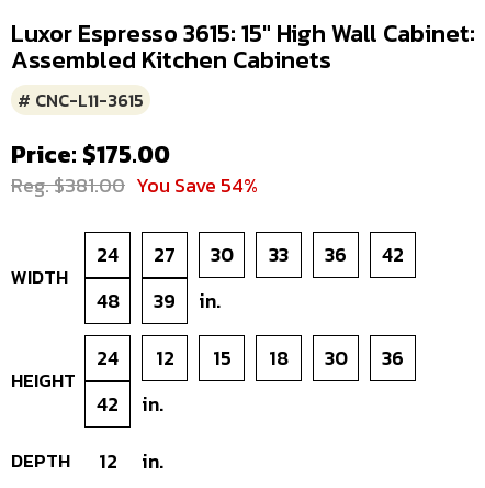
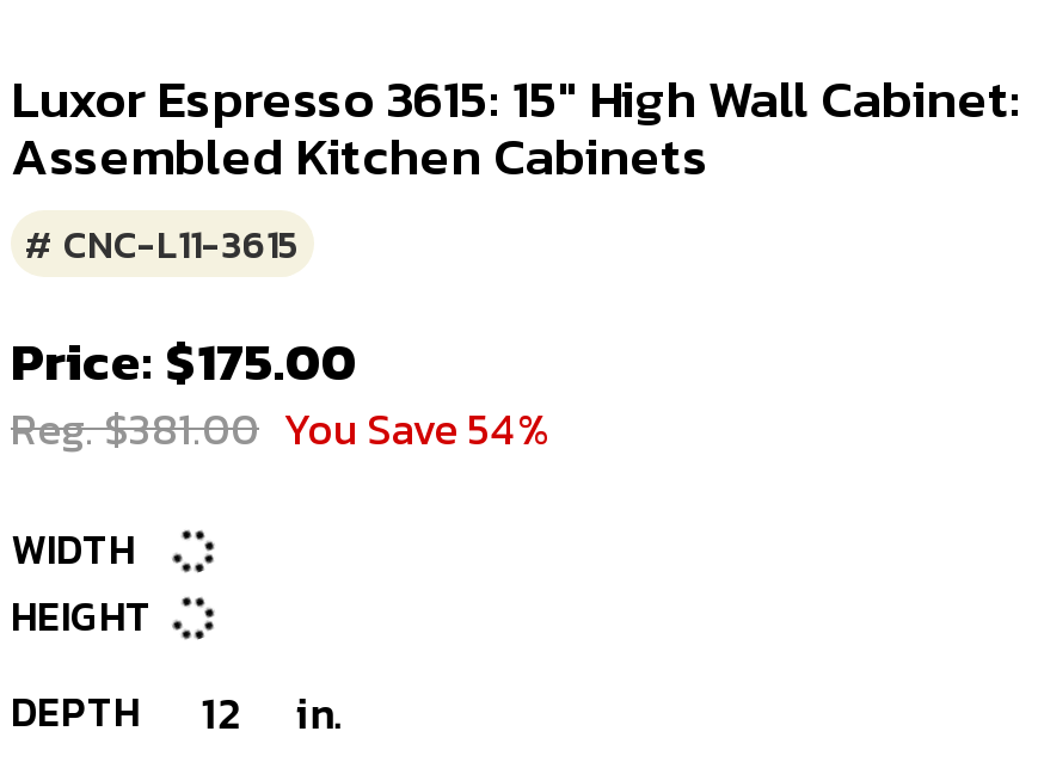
[96,240,404,316] 24 | 27 | 30 | 33 | 36 | 42 | 48 | 39 | in. -> none
[97,343,404,419] 24 | 12 | 15 | 18 | 30 | 36 | 42 | in. -> none

